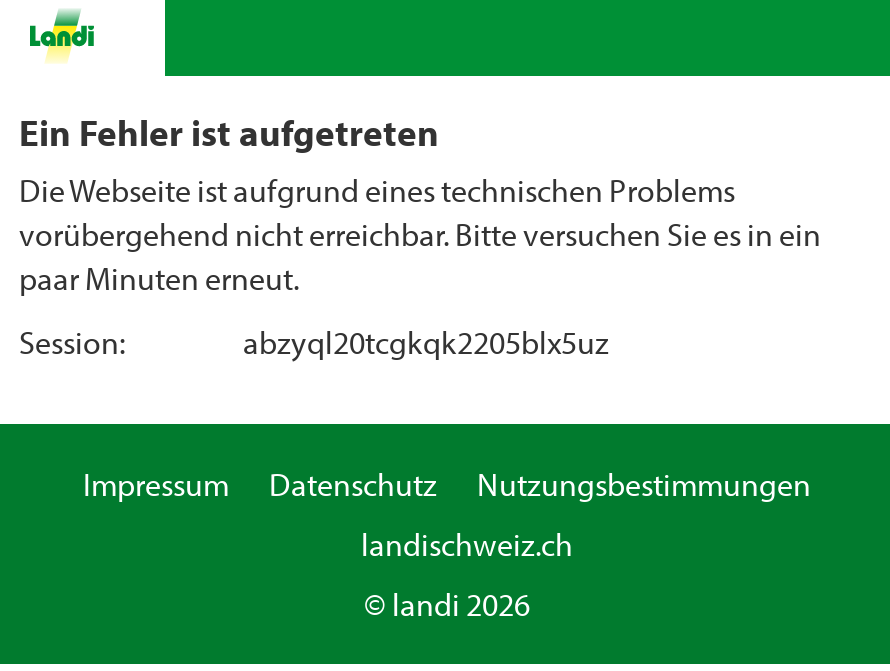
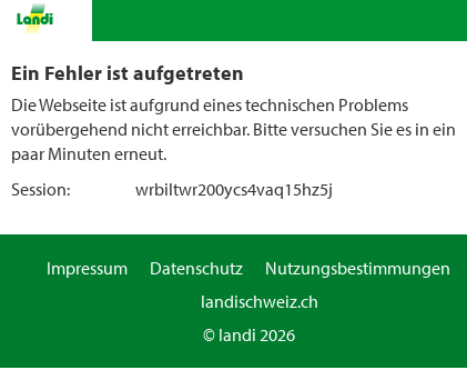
[243,322,609,362] abzyql20tcgkqk2205blx5uz -> [135,178,333,200] wrbiltwr200ycs4vaq15hz5j

